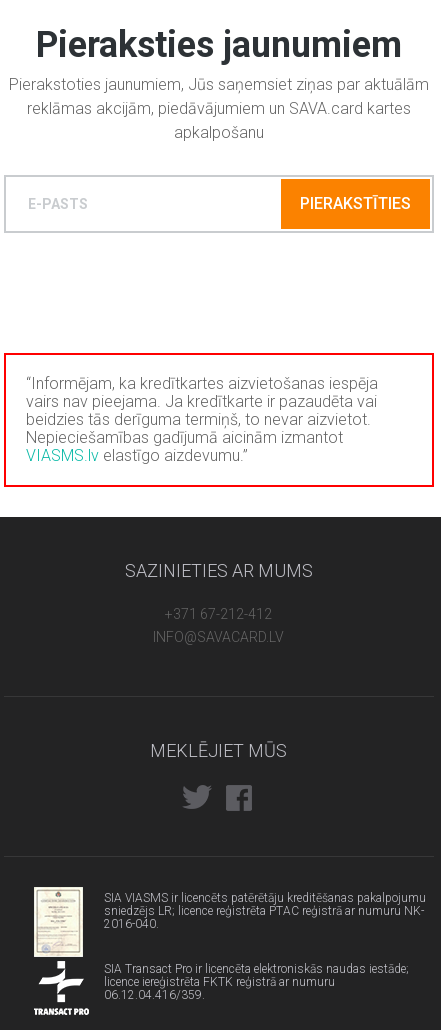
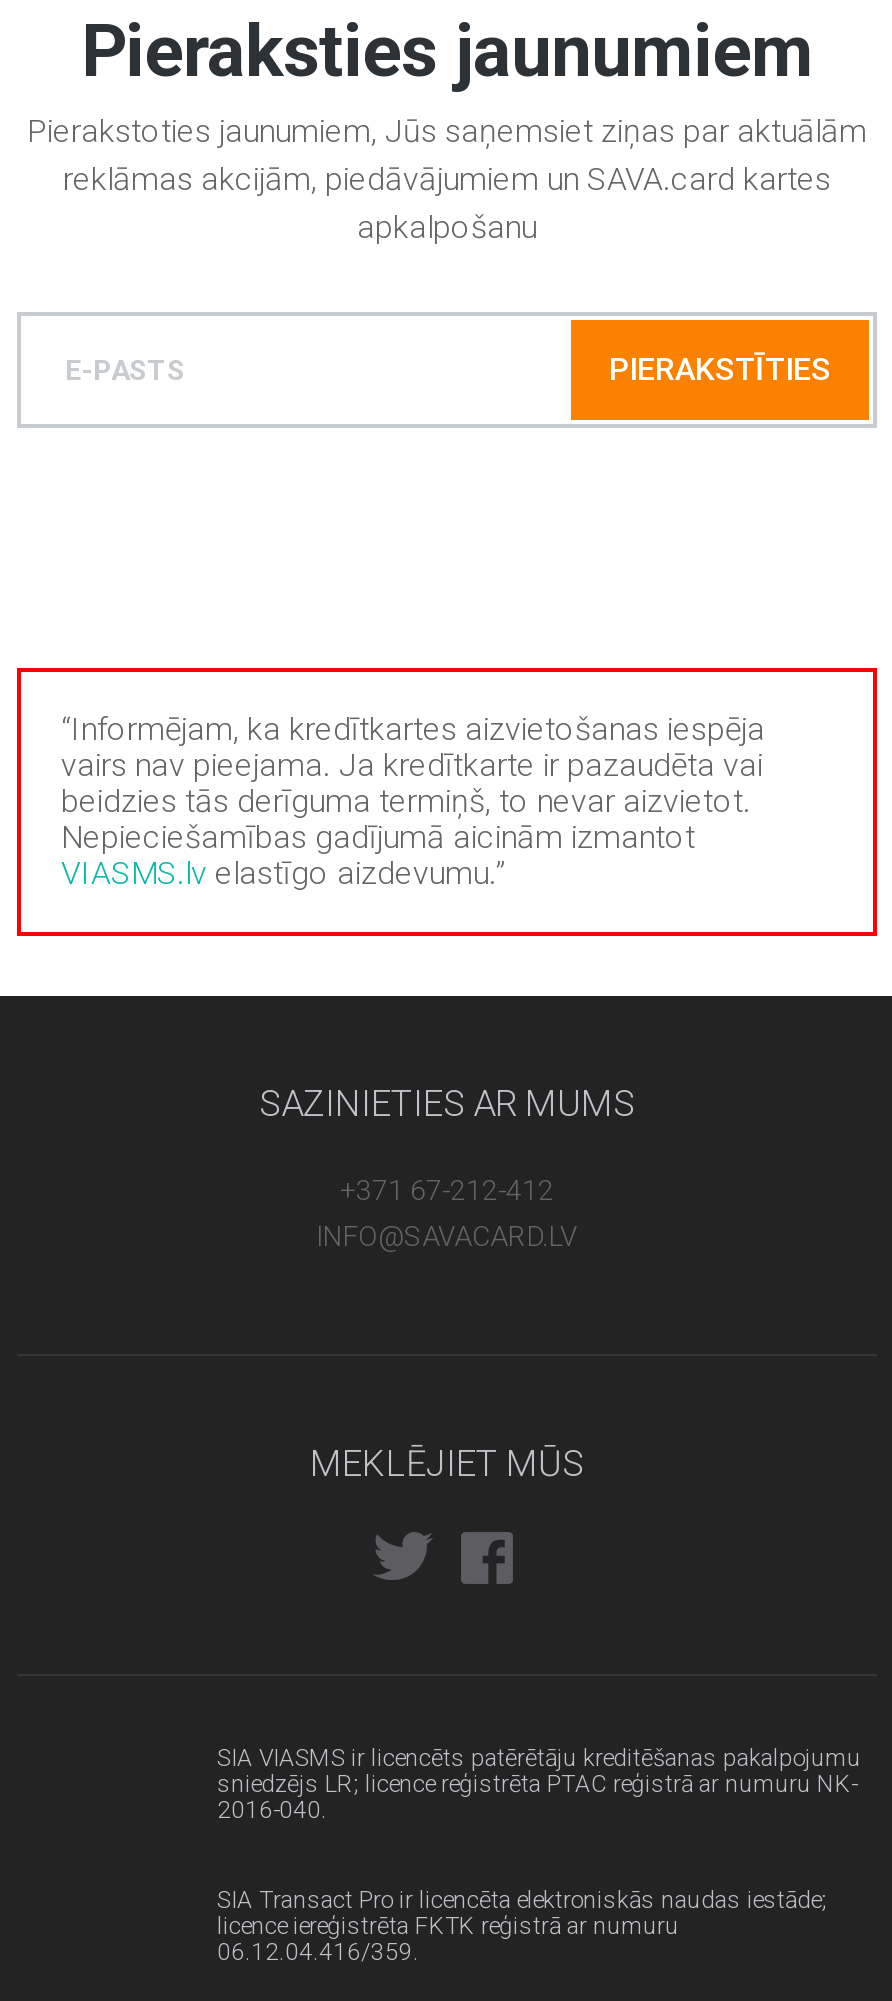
[33,886,90,1016] [image] -> none

